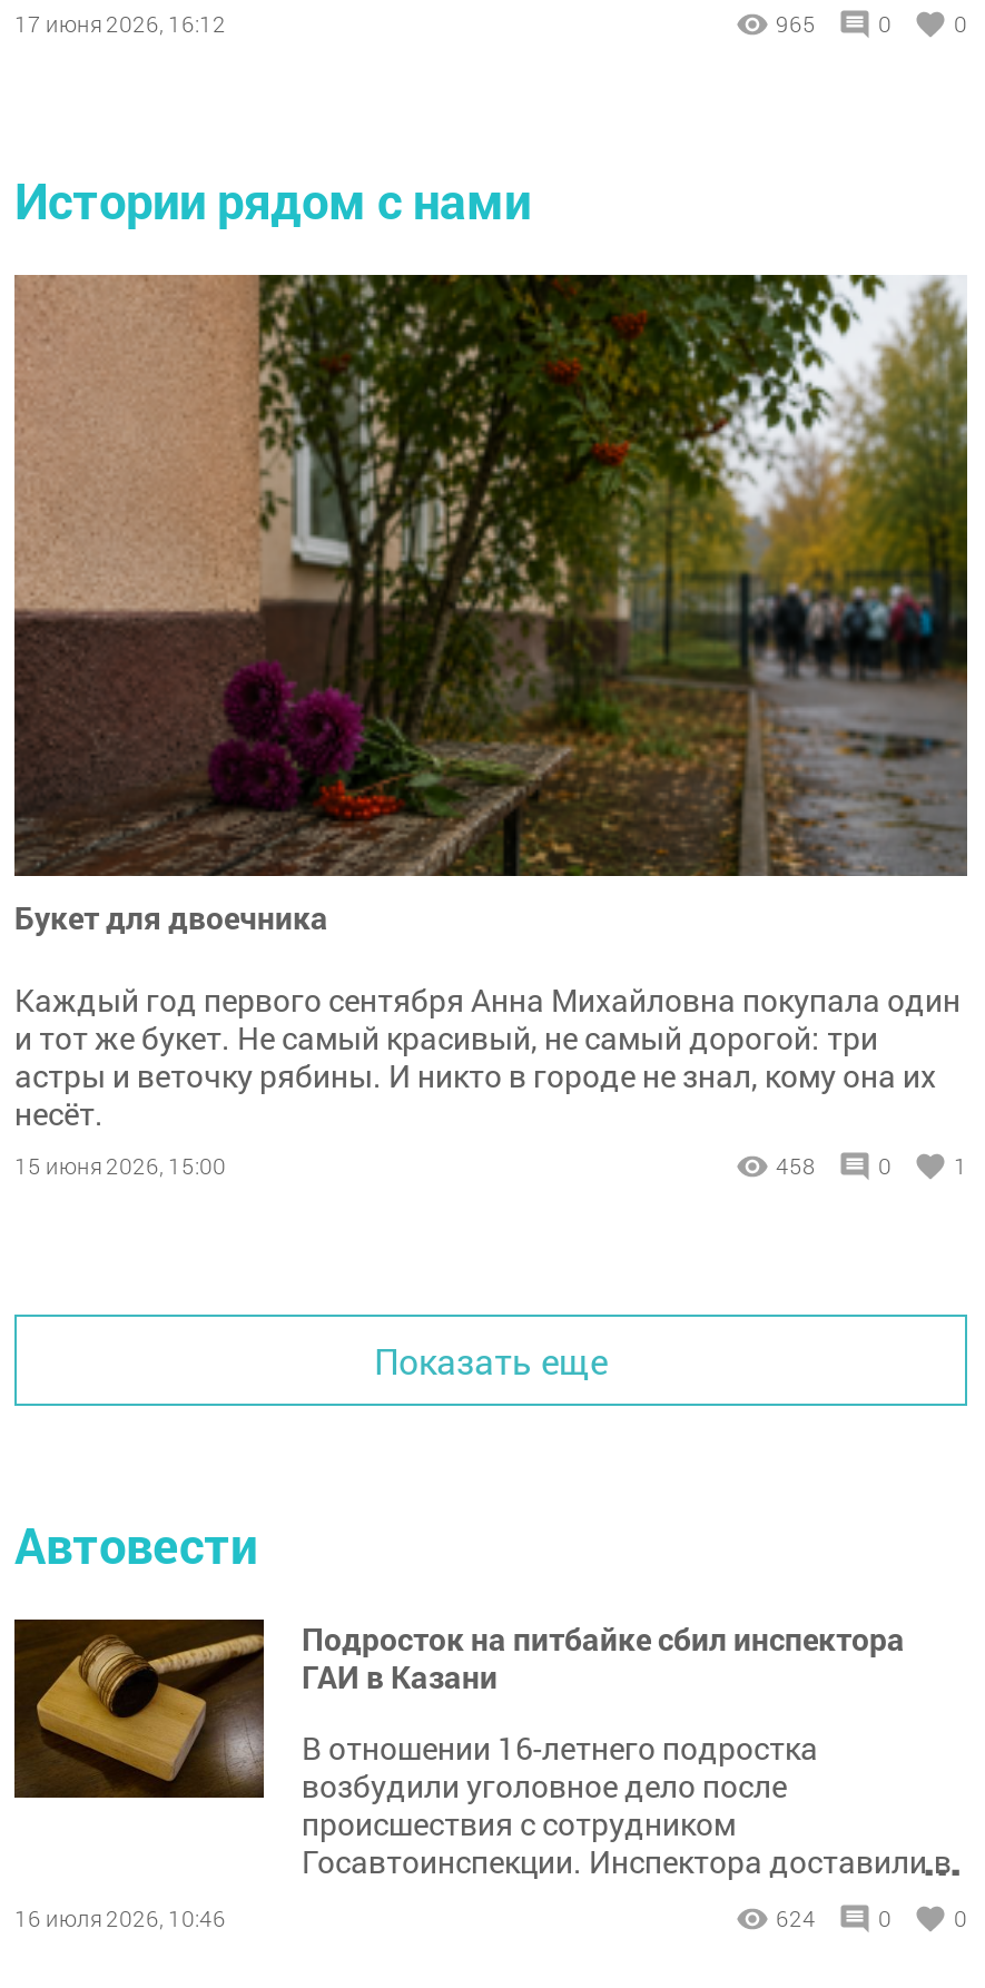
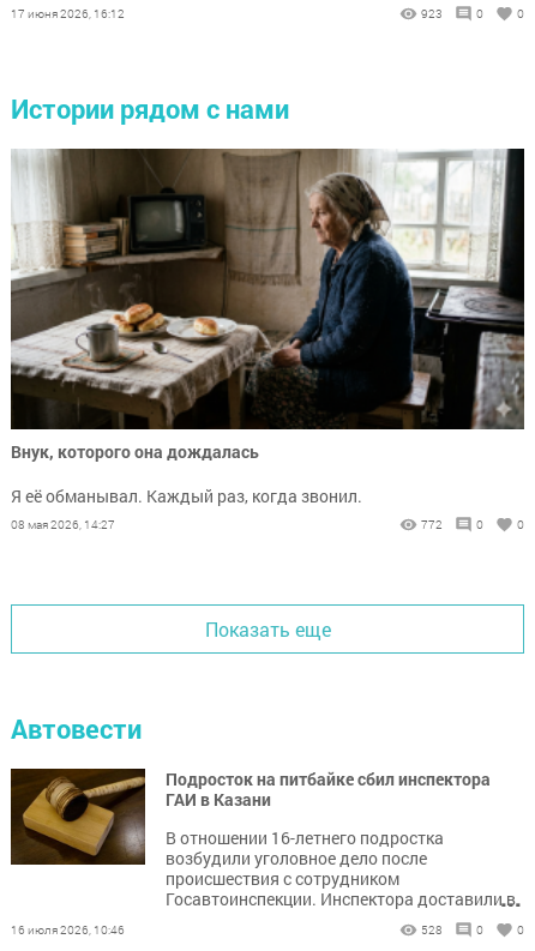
[776,10,816,39] 965 -> [421,6,443,21] 923
[12,273,969,938] [image] | Букет для двоечника -> [11,148,524,463] [image] | Внук, которого она дождалась
[14,978,961,1181] Каждый год первого сентября Анна Михайловна покупала один | и тот же букет. Не самый красивый, не самый дорогой: три | астры и веточку рябины. И никто в городе не знал, кому она их | несёт. | 15 июня 2026, 15:00 | 458 -> [11,484,443,532] Я её обманывал. Каждый раз, когда звонил. | 08 мая 2026, 14:27 | 772
[954,1152,967,1181] 1 -> [517,517,524,532] 0
[776,1904,816,1933] 624 -> [421,922,443,938] 528

